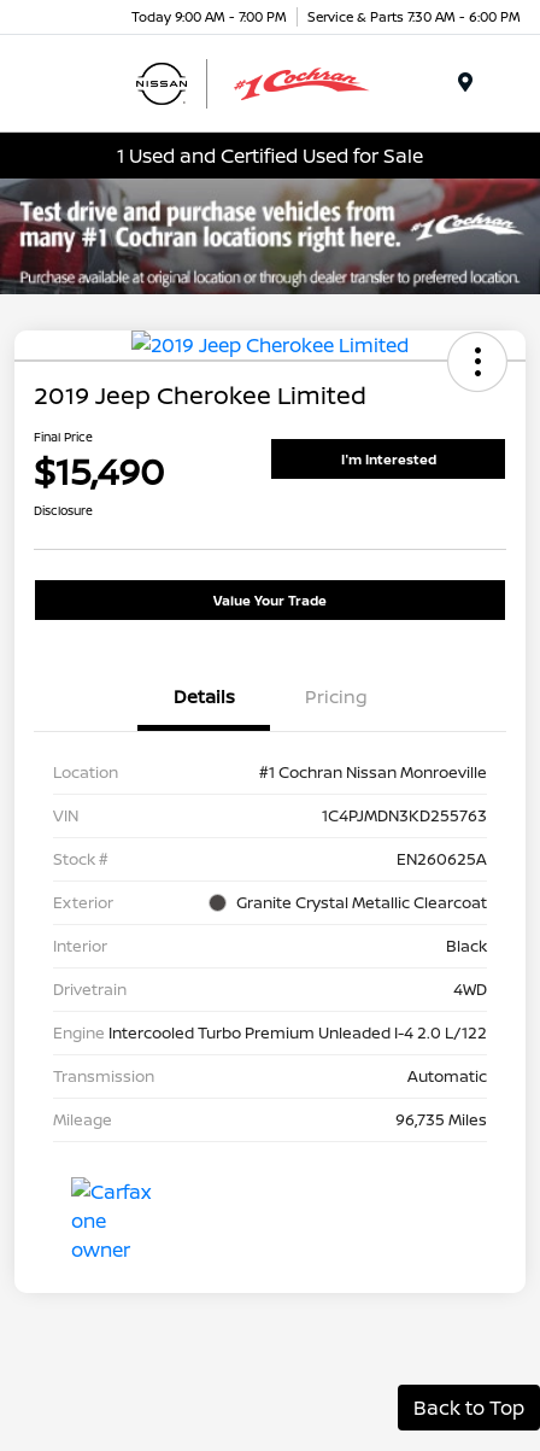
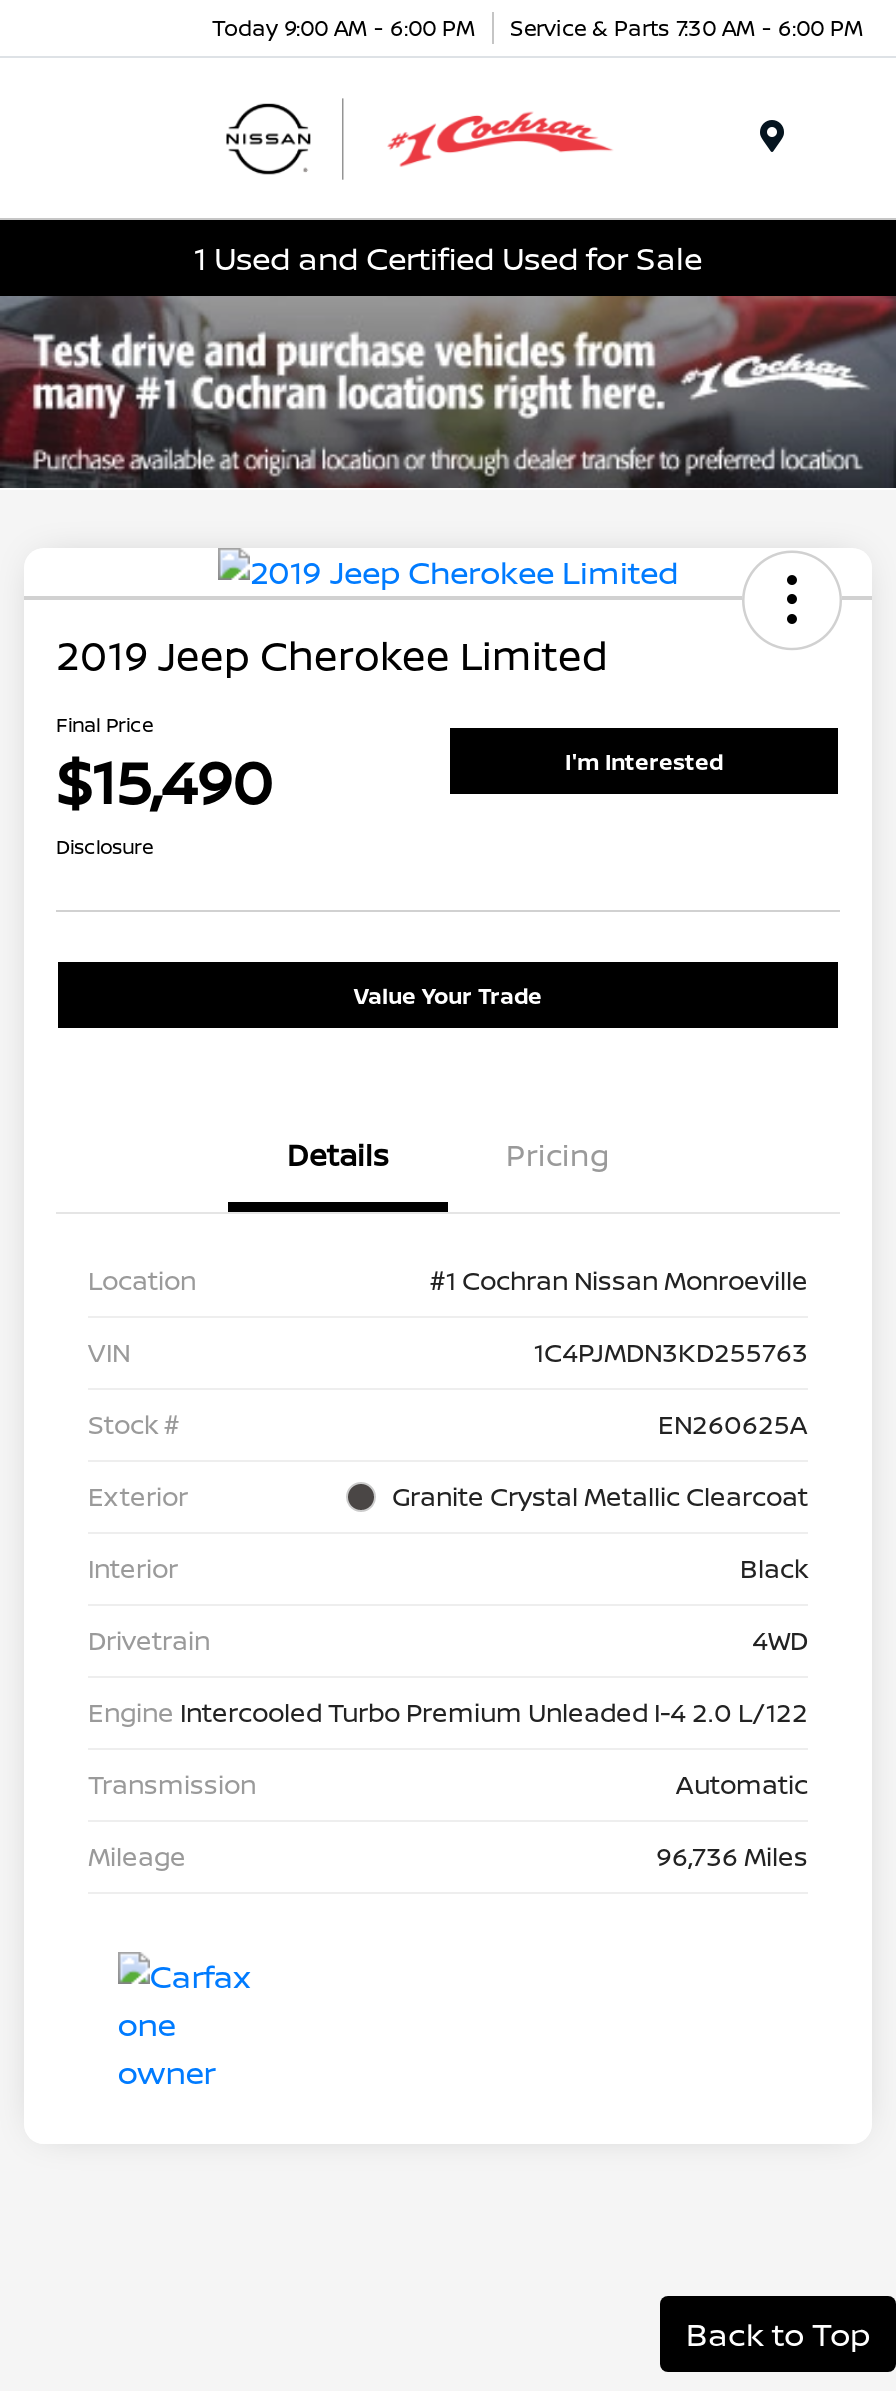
[131,7,521,25] Today 9:00 AM - 7:00 PM Service & Parts 7:30 AM - 6:00 PM -> [212,11,864,41] Today 9:00 AM - 6:00 PM Service & Parts 7:30 AM - 6:00 PM
[395,1108,487,1130] 96,735 Miles -> [656,1838,808,1874] 96,736 Miles

